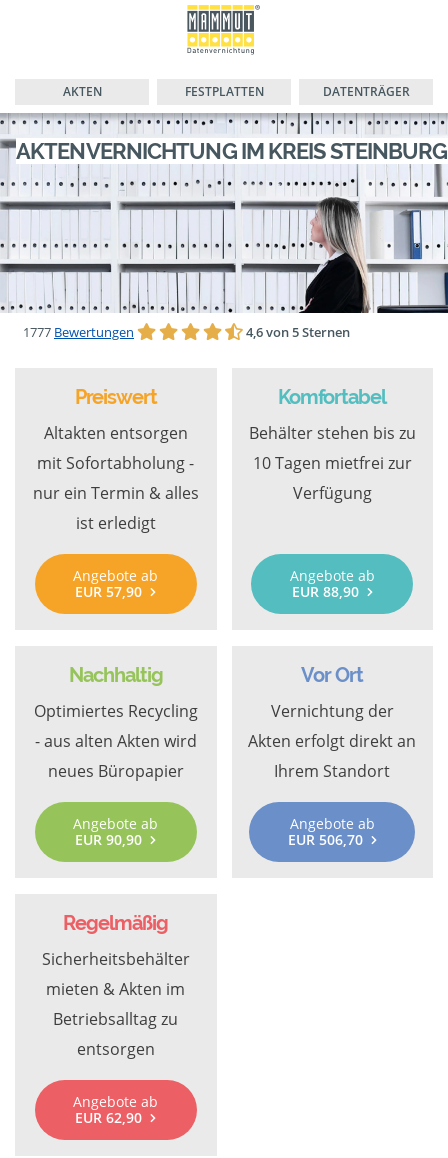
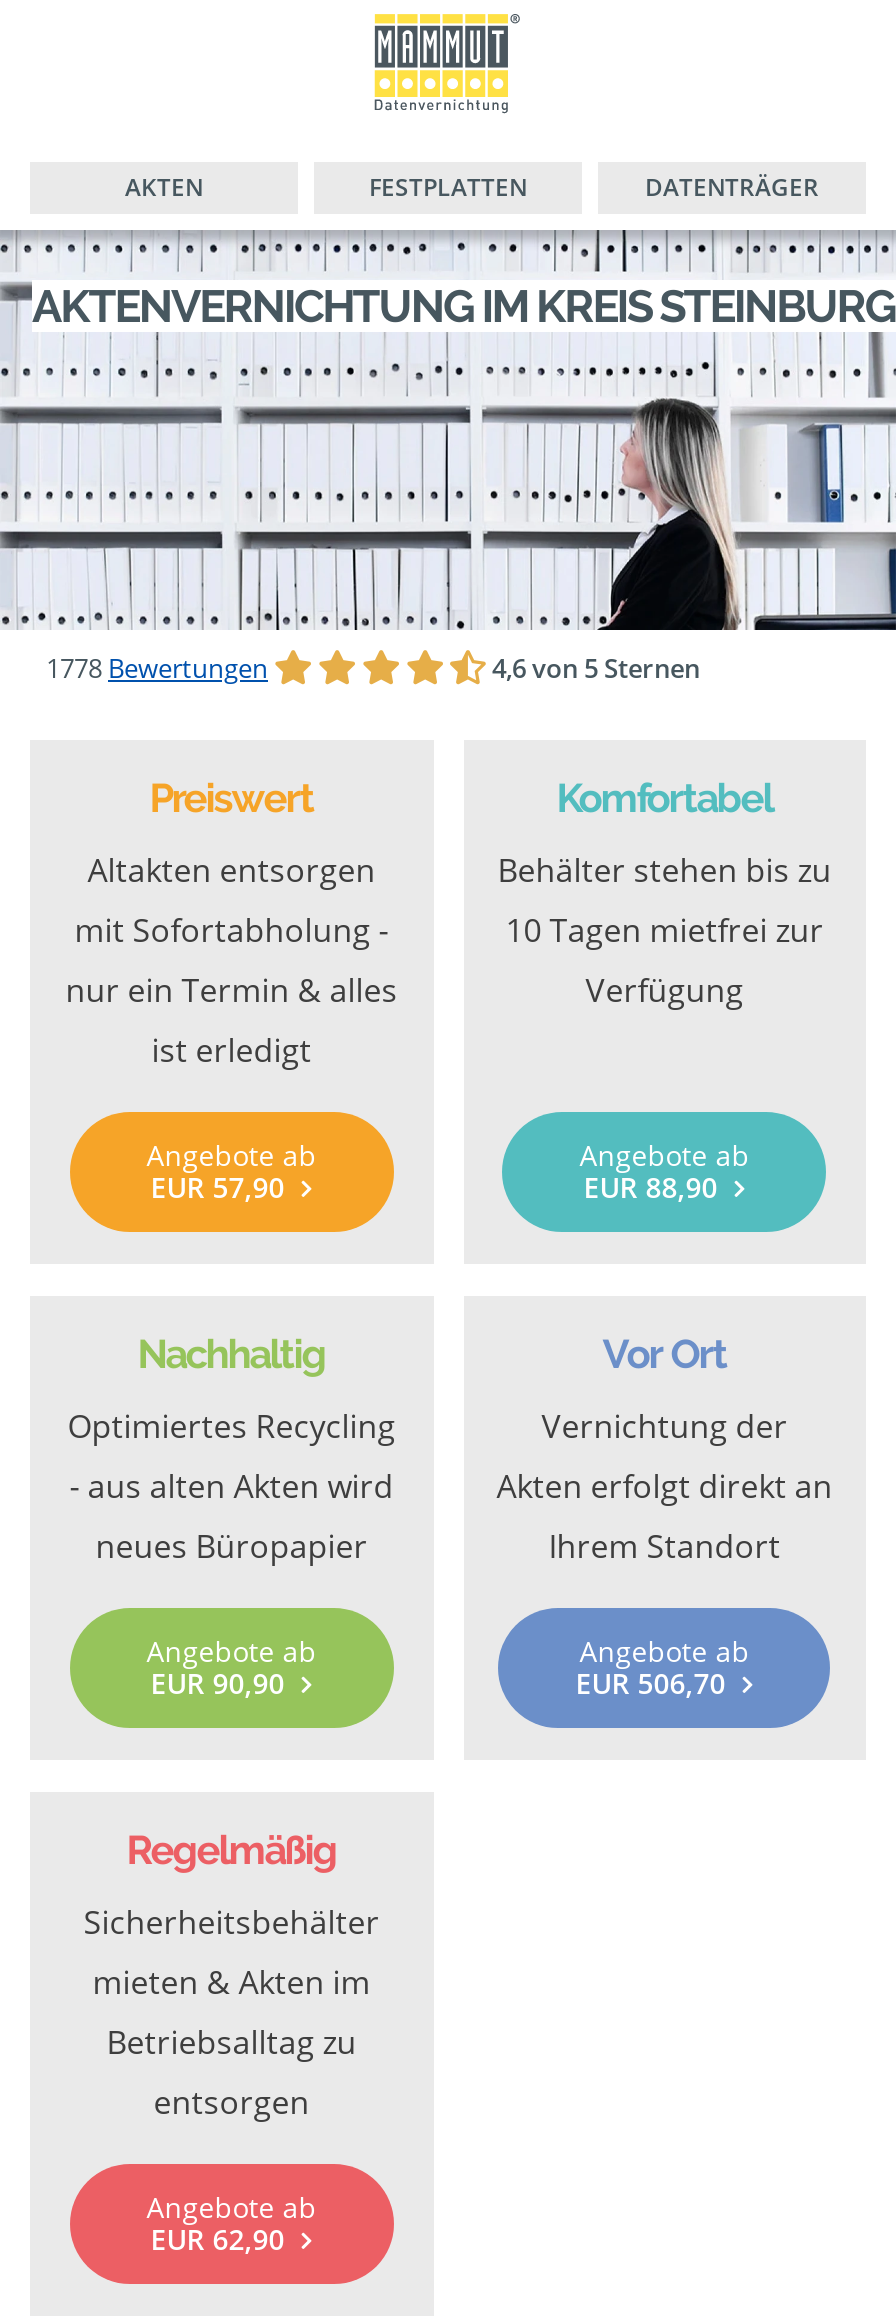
[23,323,134,341] 1777 Bewertungen -> [46,650,268,686] 1778 Bewertungen

